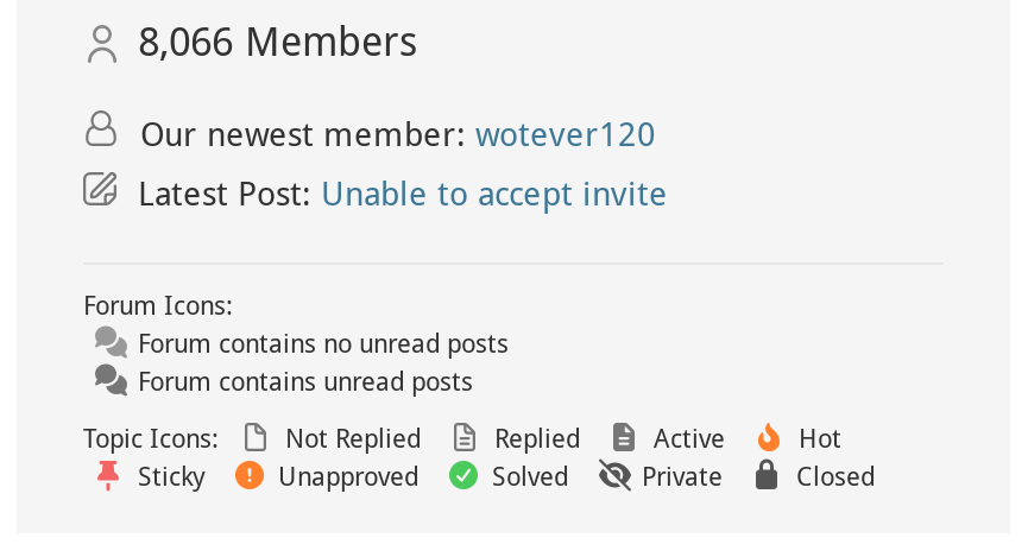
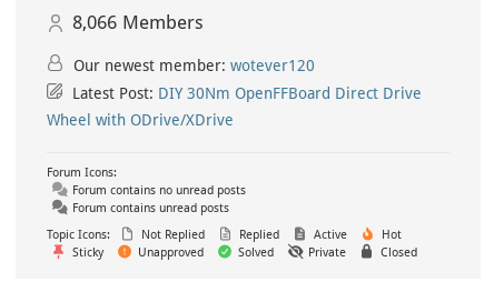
[128,175,668,213] Latest Post: Unable to accept invite -> [47,84,422,129] Latest Post: DIY 30Nm OpenFFBoard Direct Drive | Wheel with ODrive/XDrive

